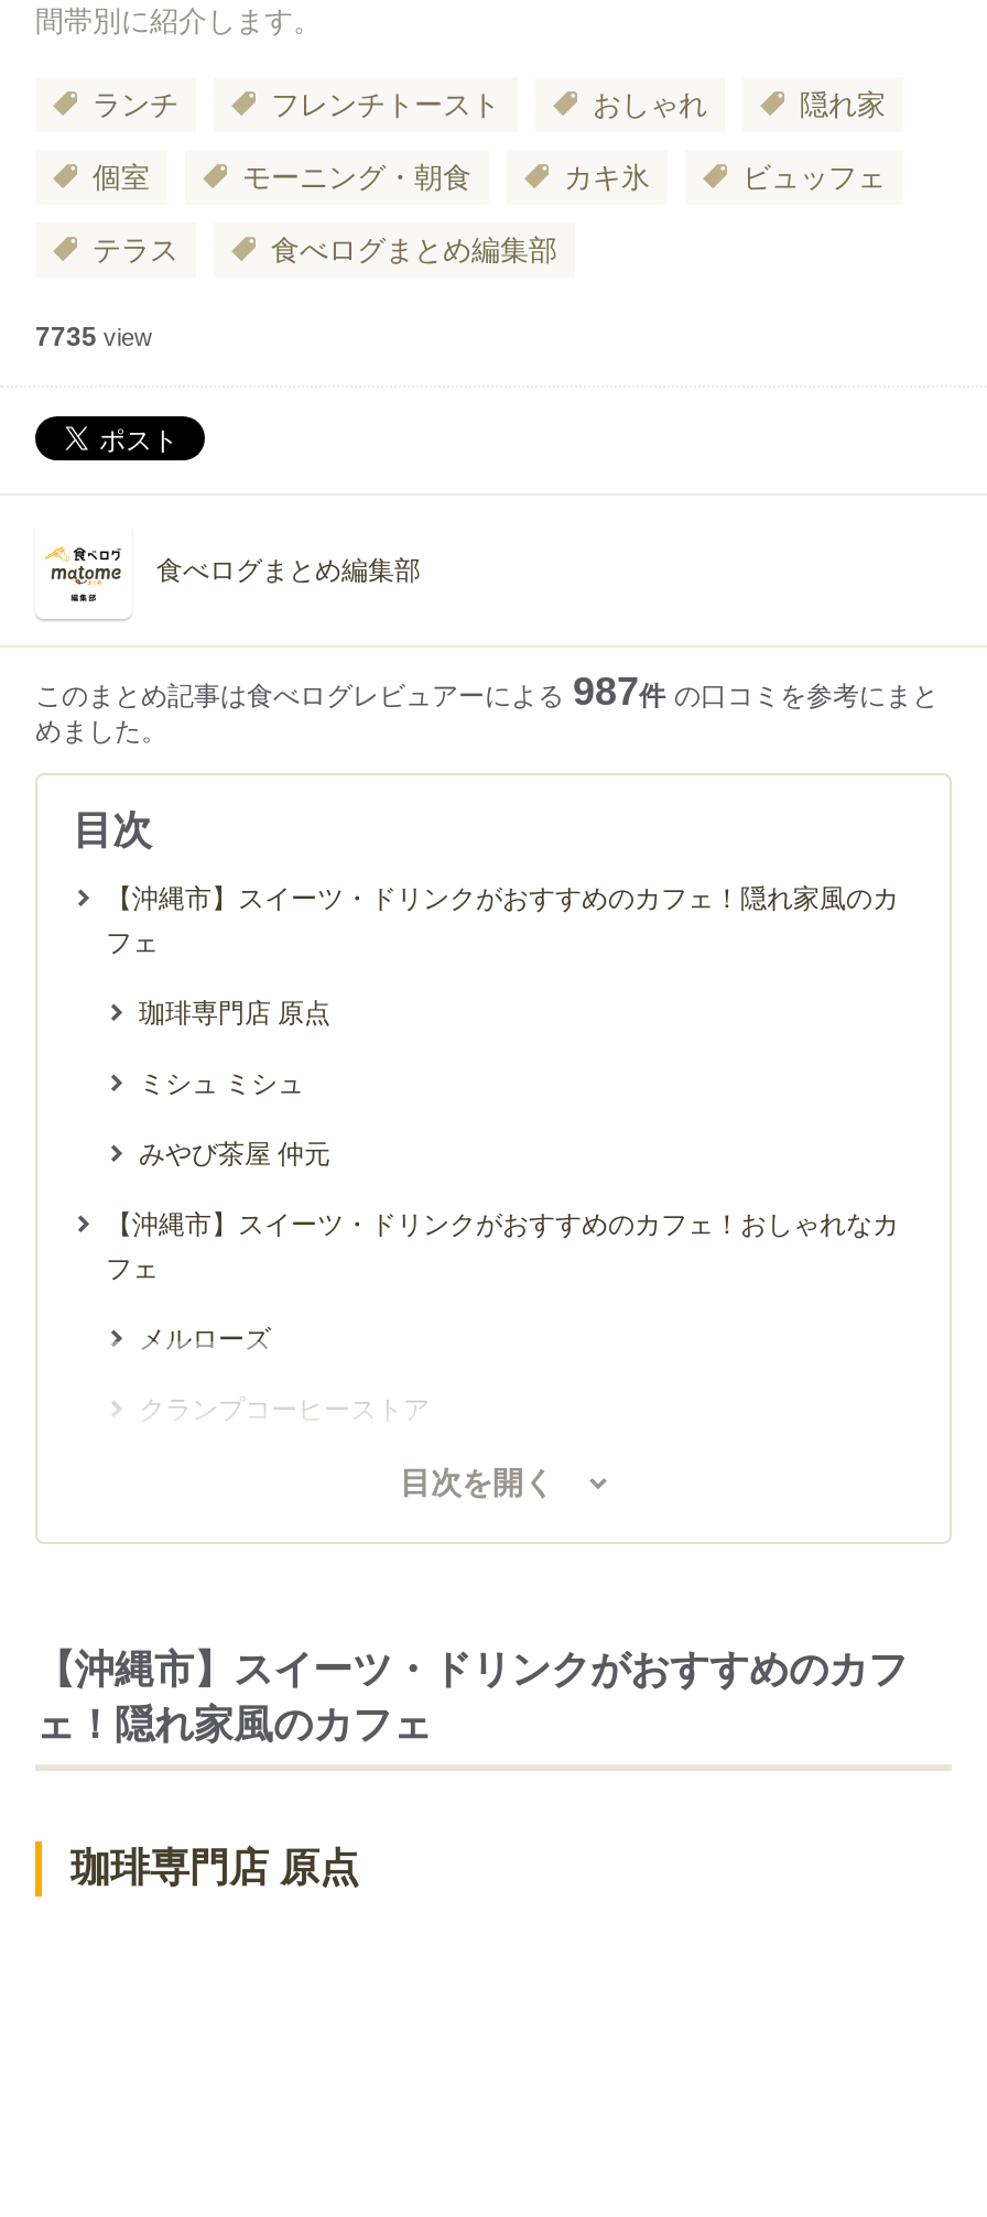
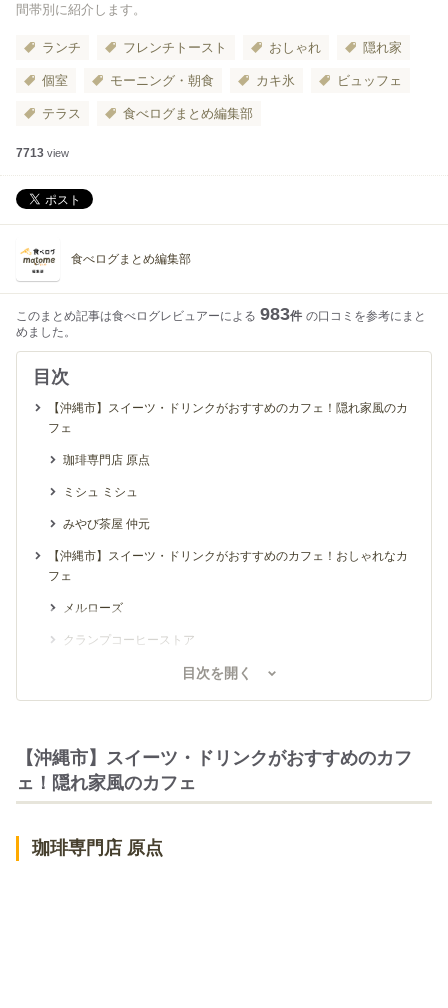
[35,322,152,352] 7735 view -> [16,146,69,160] 7713 view
[35,670,939,714] このまとめ記事は食べログレビュアーによる 987件 の口コミを参考にまと -> [16,304,426,324] このまとめ記事は食べログレビュアーによる 983件 の口コミを参考にまと

